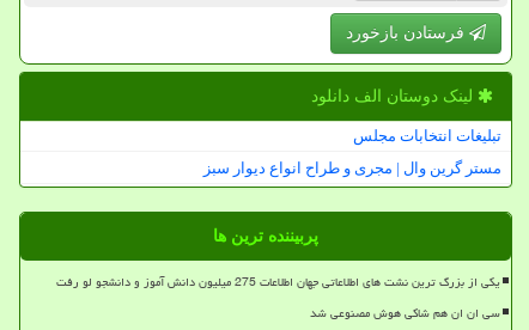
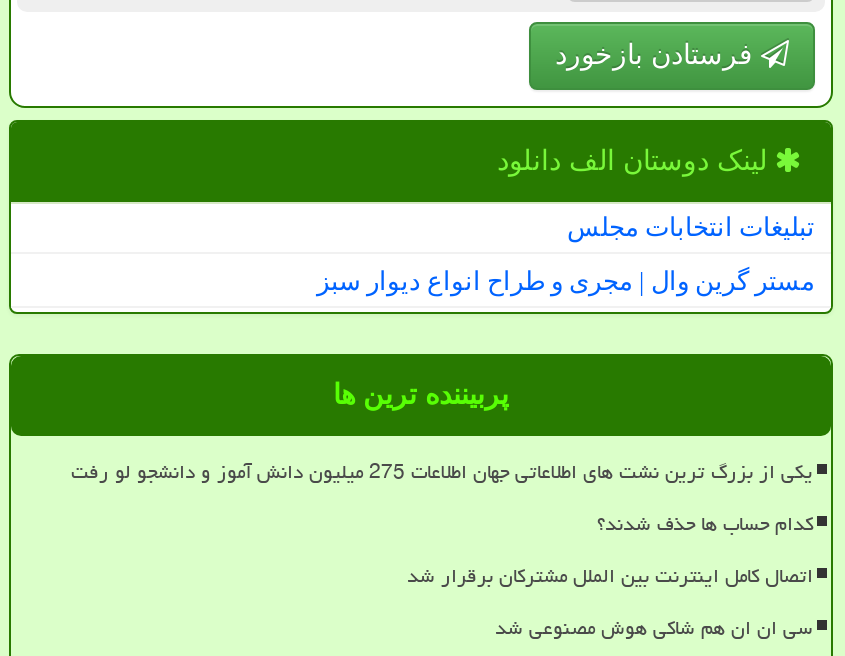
none -> [407,505,813,597] کدام حساب ها حذف شدند؟ | اتصال کامل اینترنت بین الملل مشترکان برقرار شد

